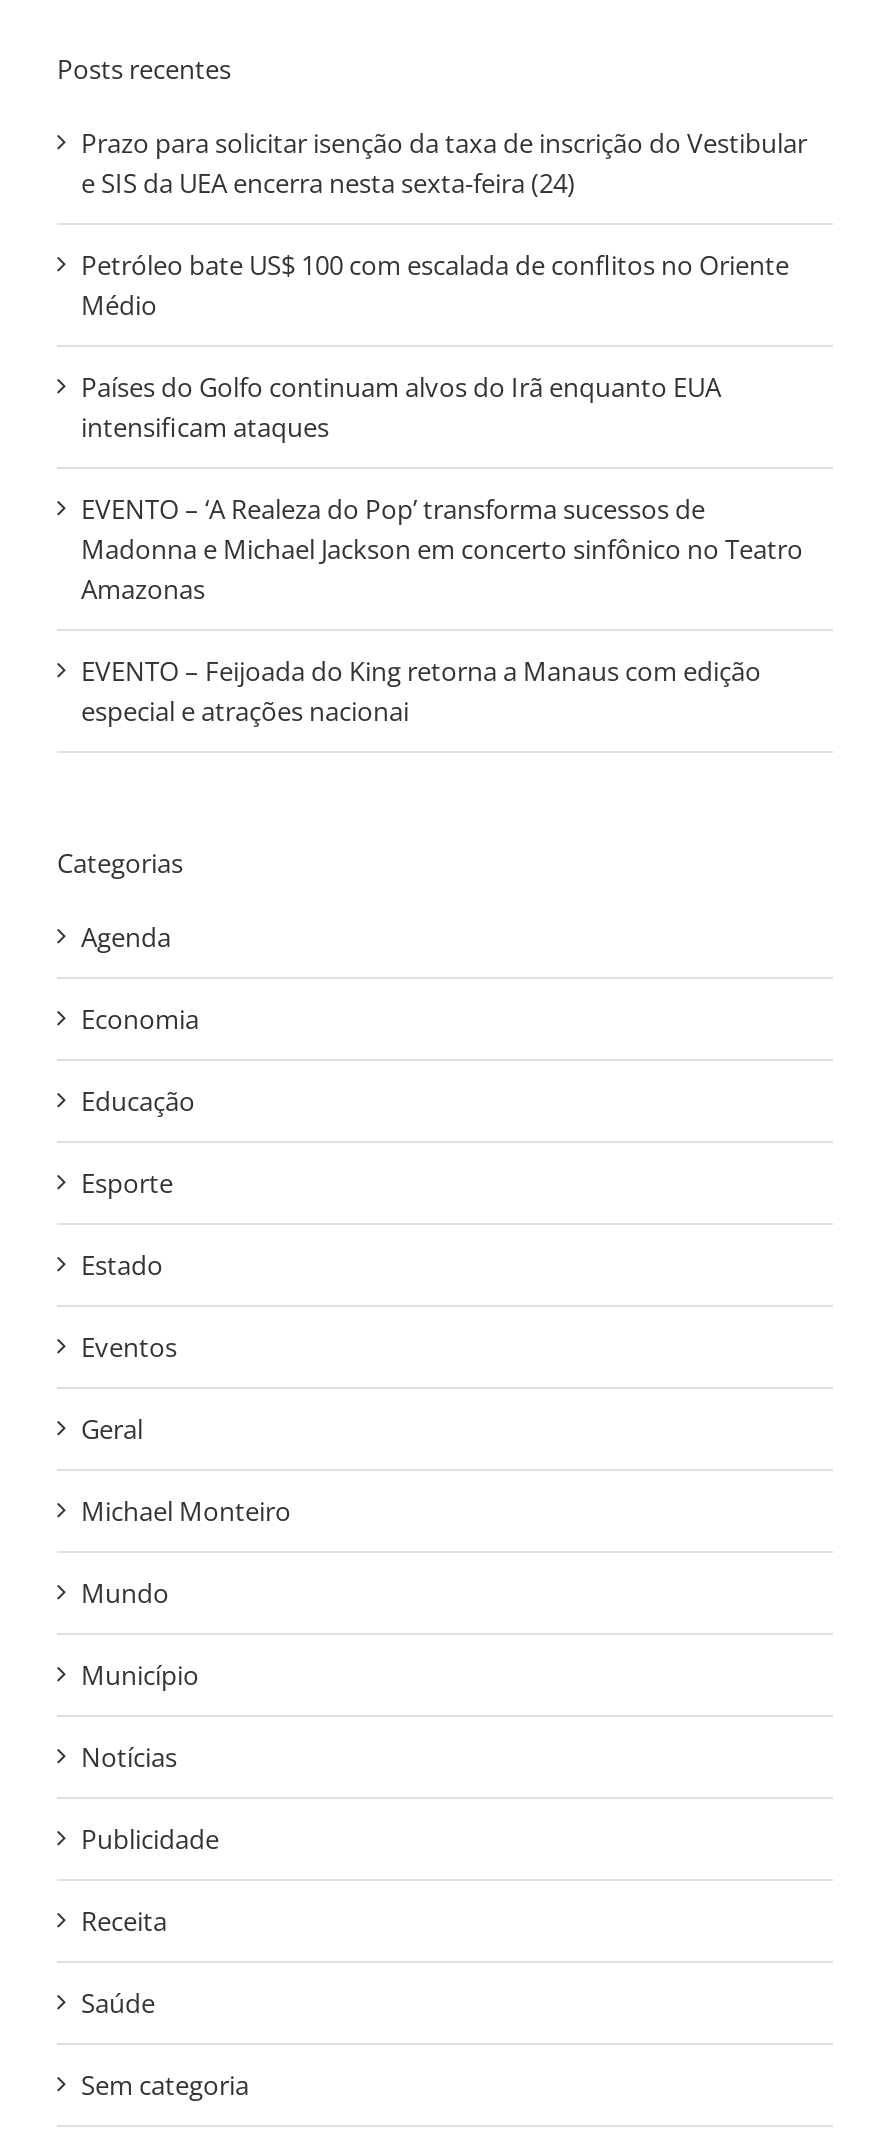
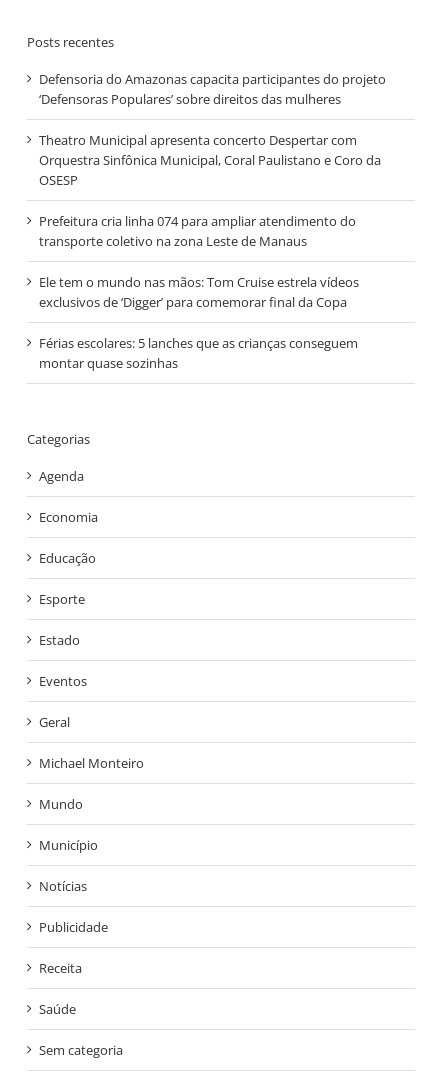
[81,125,807,201] Prazo para solicitar isenção da taxa de inscrição do Vestibular | e SIS da UEA encerra nesta sexta-feira (24) -> [39,70,386,108] Defensoria do Amazonas capacita participantes do projeto | ‘Defensoras Populares’ sobre direitos das mulheres
[81,247,789,323] Petróleo bate US$ 100 com escalada de conflitos no Oriente | Médio -> [39,131,381,189] Theatro Municipal apresenta concerto Despertar com | Orquestra Sinfônica Municipal, Coral Paulistano e Coro da | OSESP
[81,369,721,445] Países do Golfo continuam alvos do Irã enquanto EUA | intensificam ataques -> [39,212,356,250] Prefeitura cria linha 074 para ampliar atendimento do | transporte coletivo na zona Leste de Manaus
[81,491,803,607] EVENTO – ‘A Realeza do Pop’ transforma sucessos de | Madonna e Michael Jackson em concerto sinfônico no Teatro | Amazonas -> [39,273,359,311] Ele tem o mundo nas mãos: Tom Cruise estrela vídeos | exclusivos de ‘Digger’ para comemorar final da Copa
[81,653,761,729] EVENTO – Feijoada do King retorna a Manaus com edição | especial e atrações nacionai -> [39,334,358,372] Férias escolares: 5 lanches que as crianças conseguem | montar quase sozinhas

